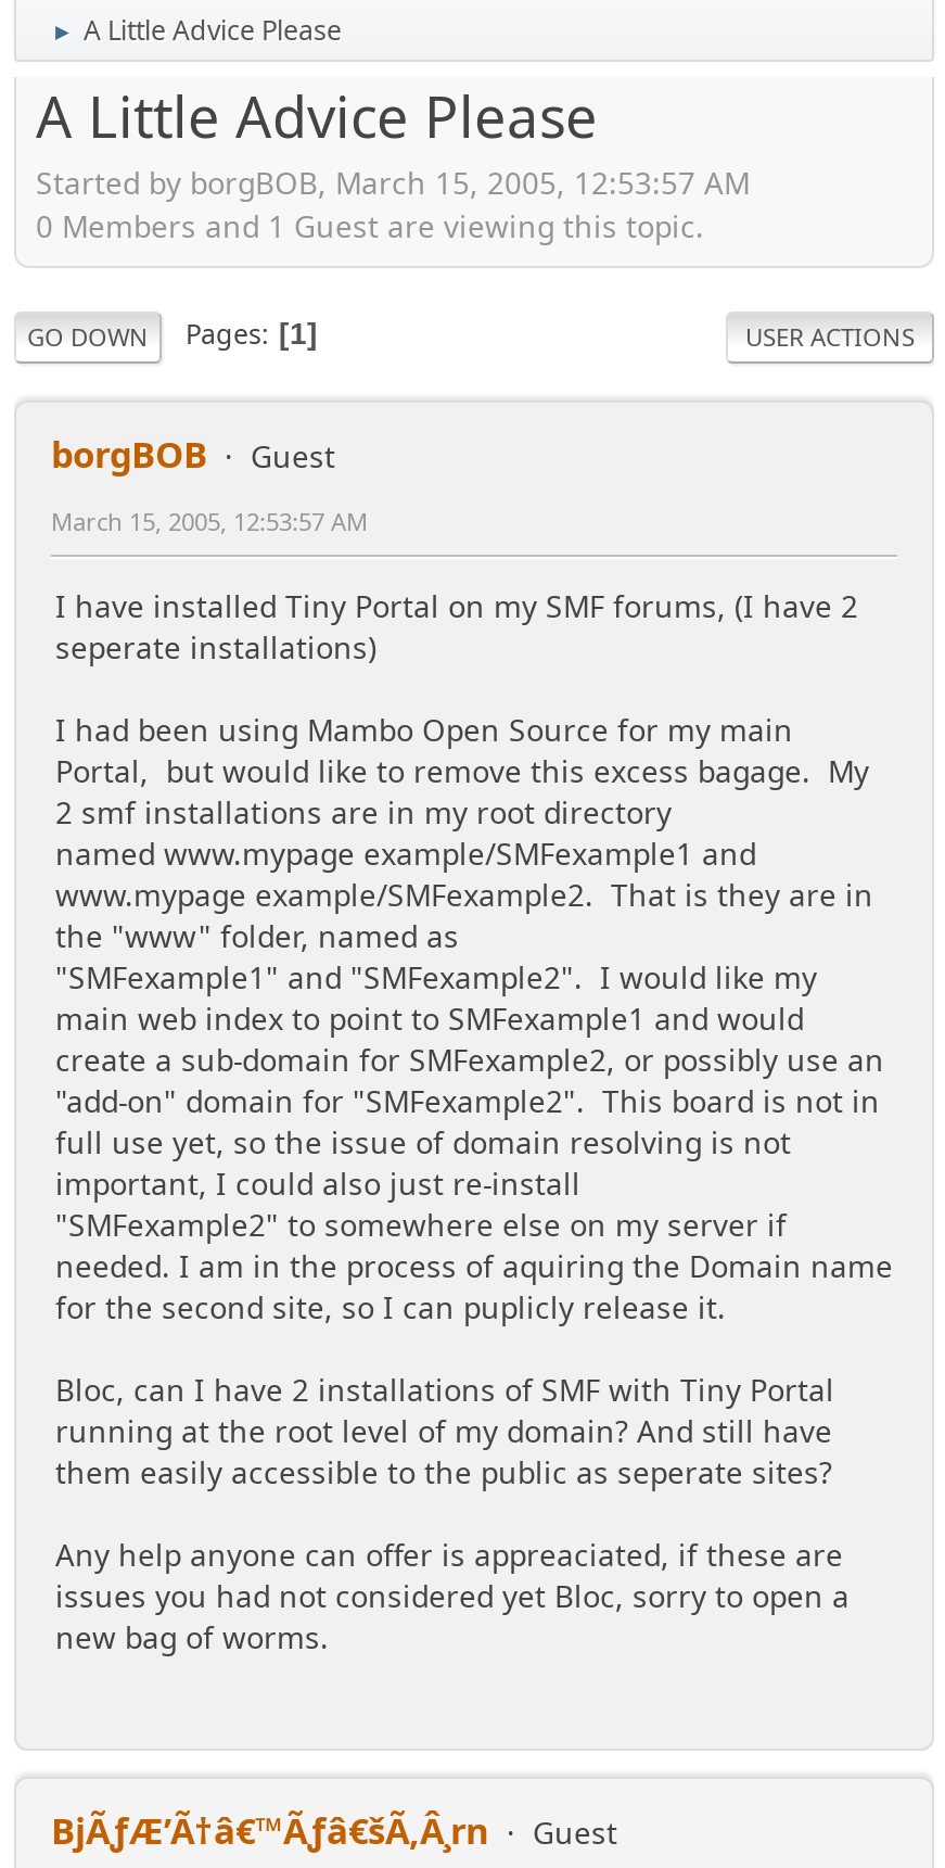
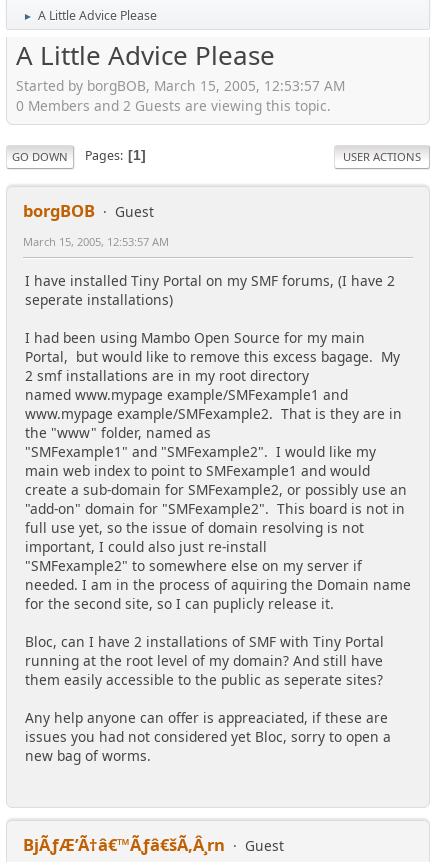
[36,204,704,245] 0 Members and 1 Guest are viewing this topic. -> [16,95,331,114] 0 Members and 2 Guests are viewing this topic.

